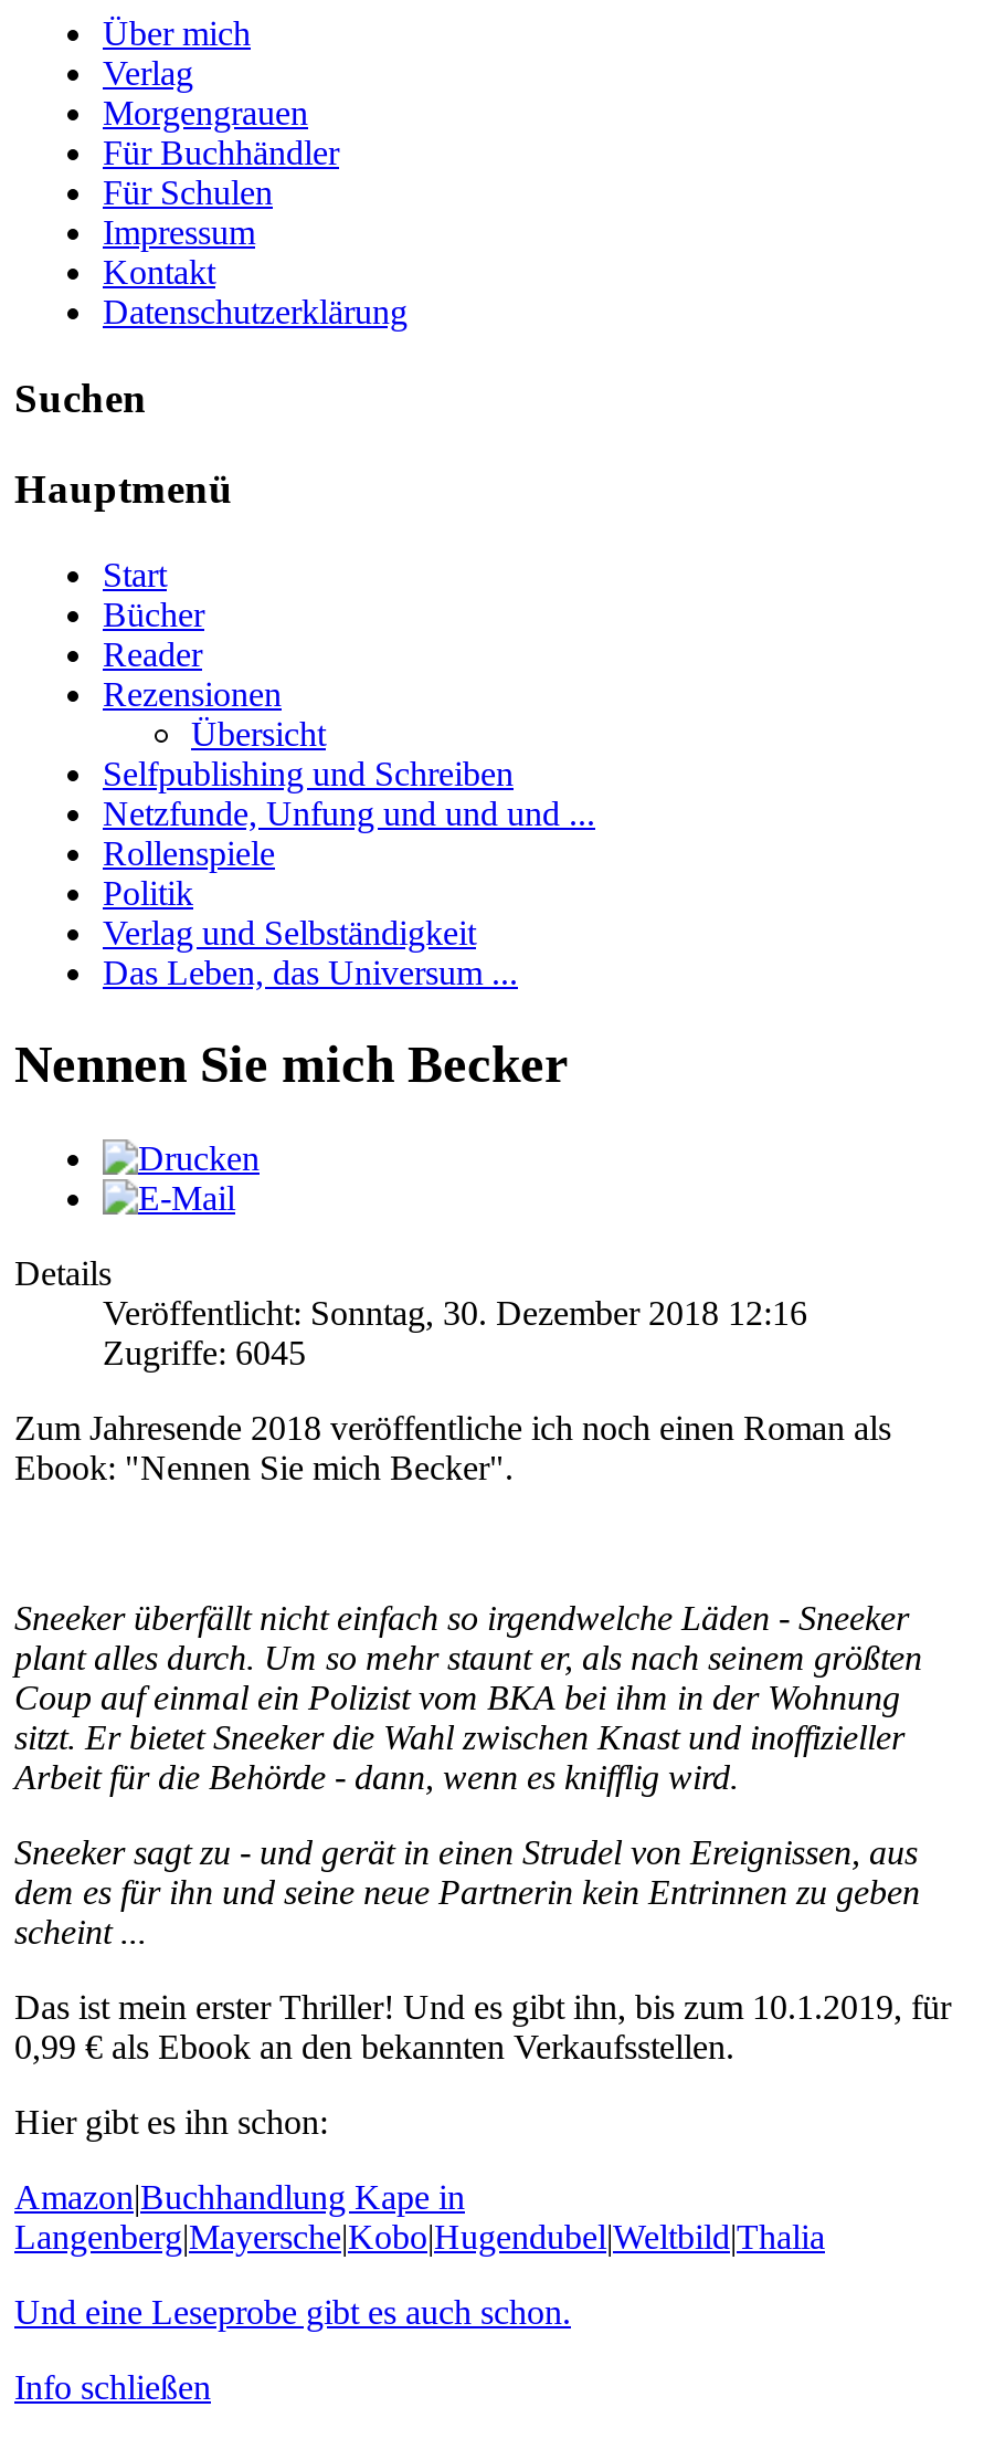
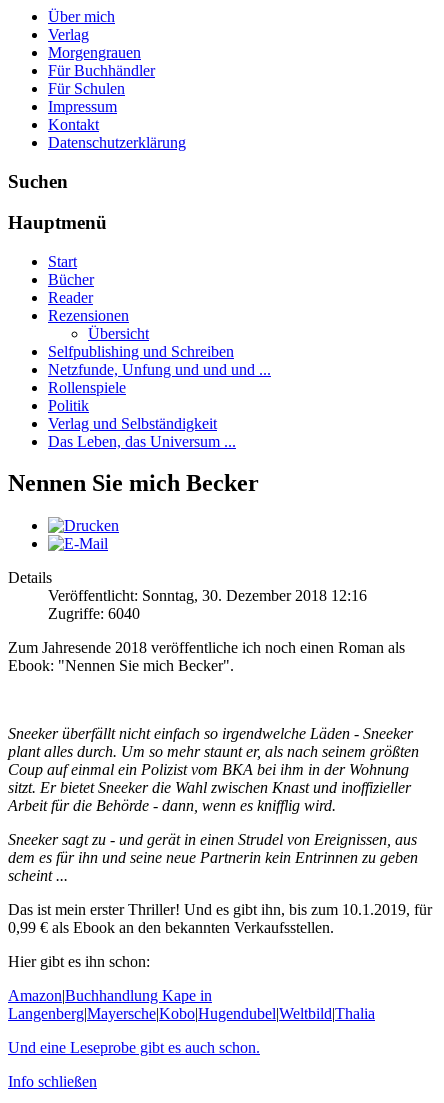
[103,1335,306,1372] Zugriffe: 6045 -> [48,605,140,622] Zugriffe: 6040

